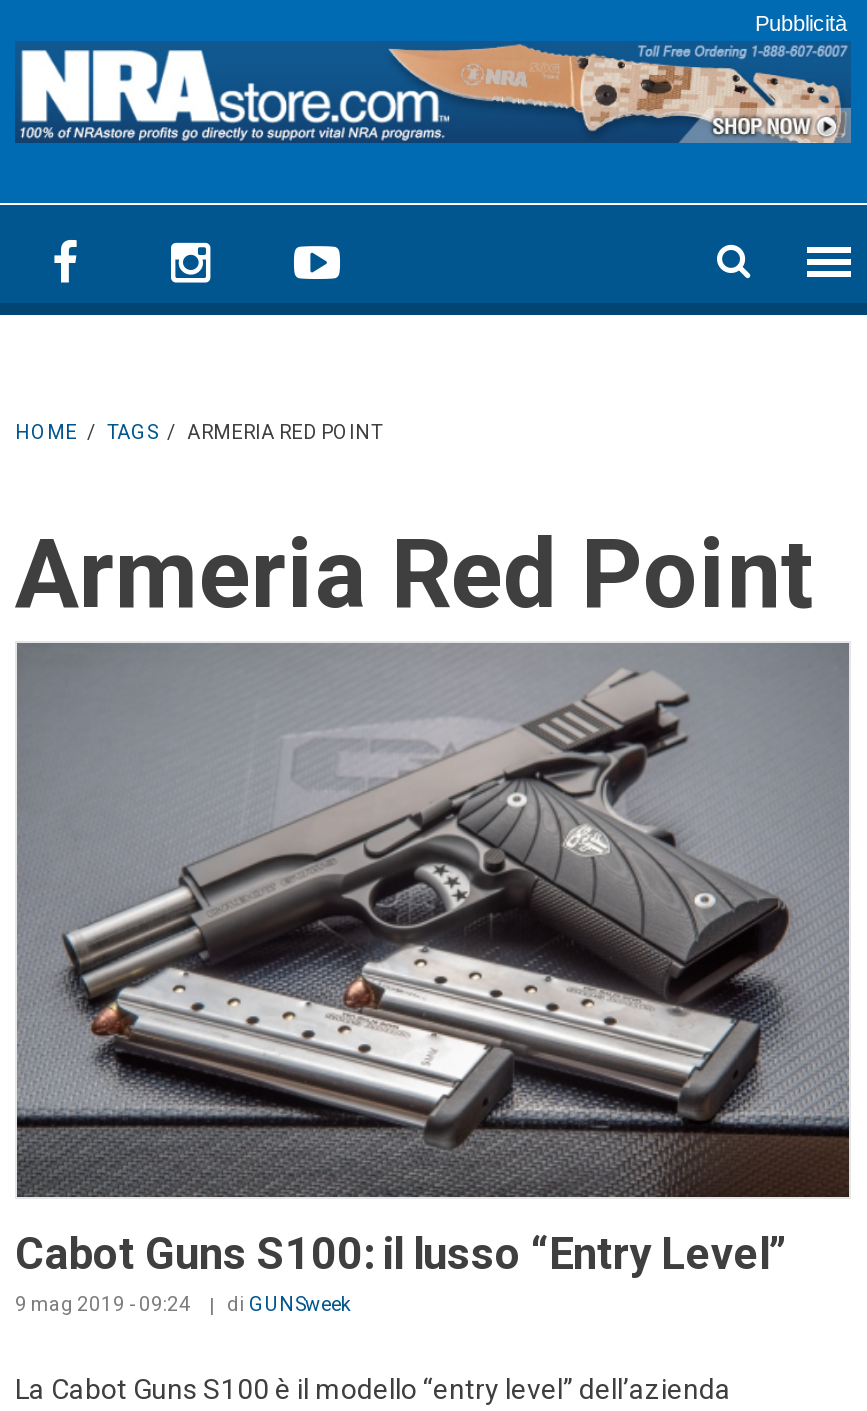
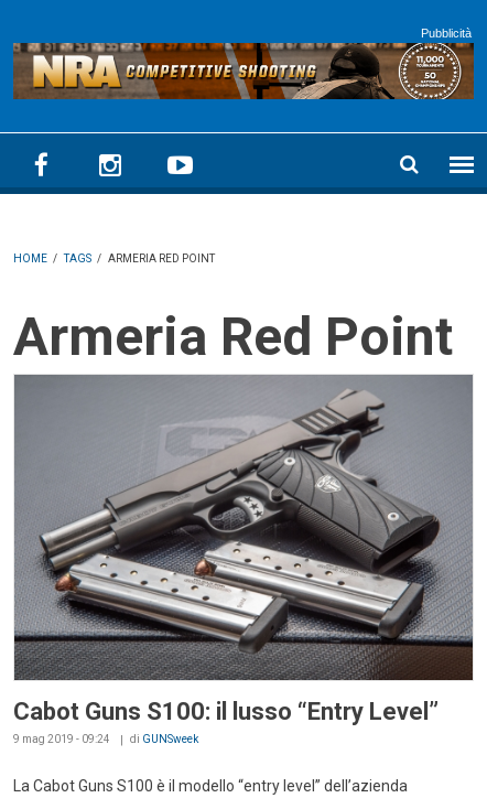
[17,41,851,145] [image] -> [13,42,475,100] [image]

